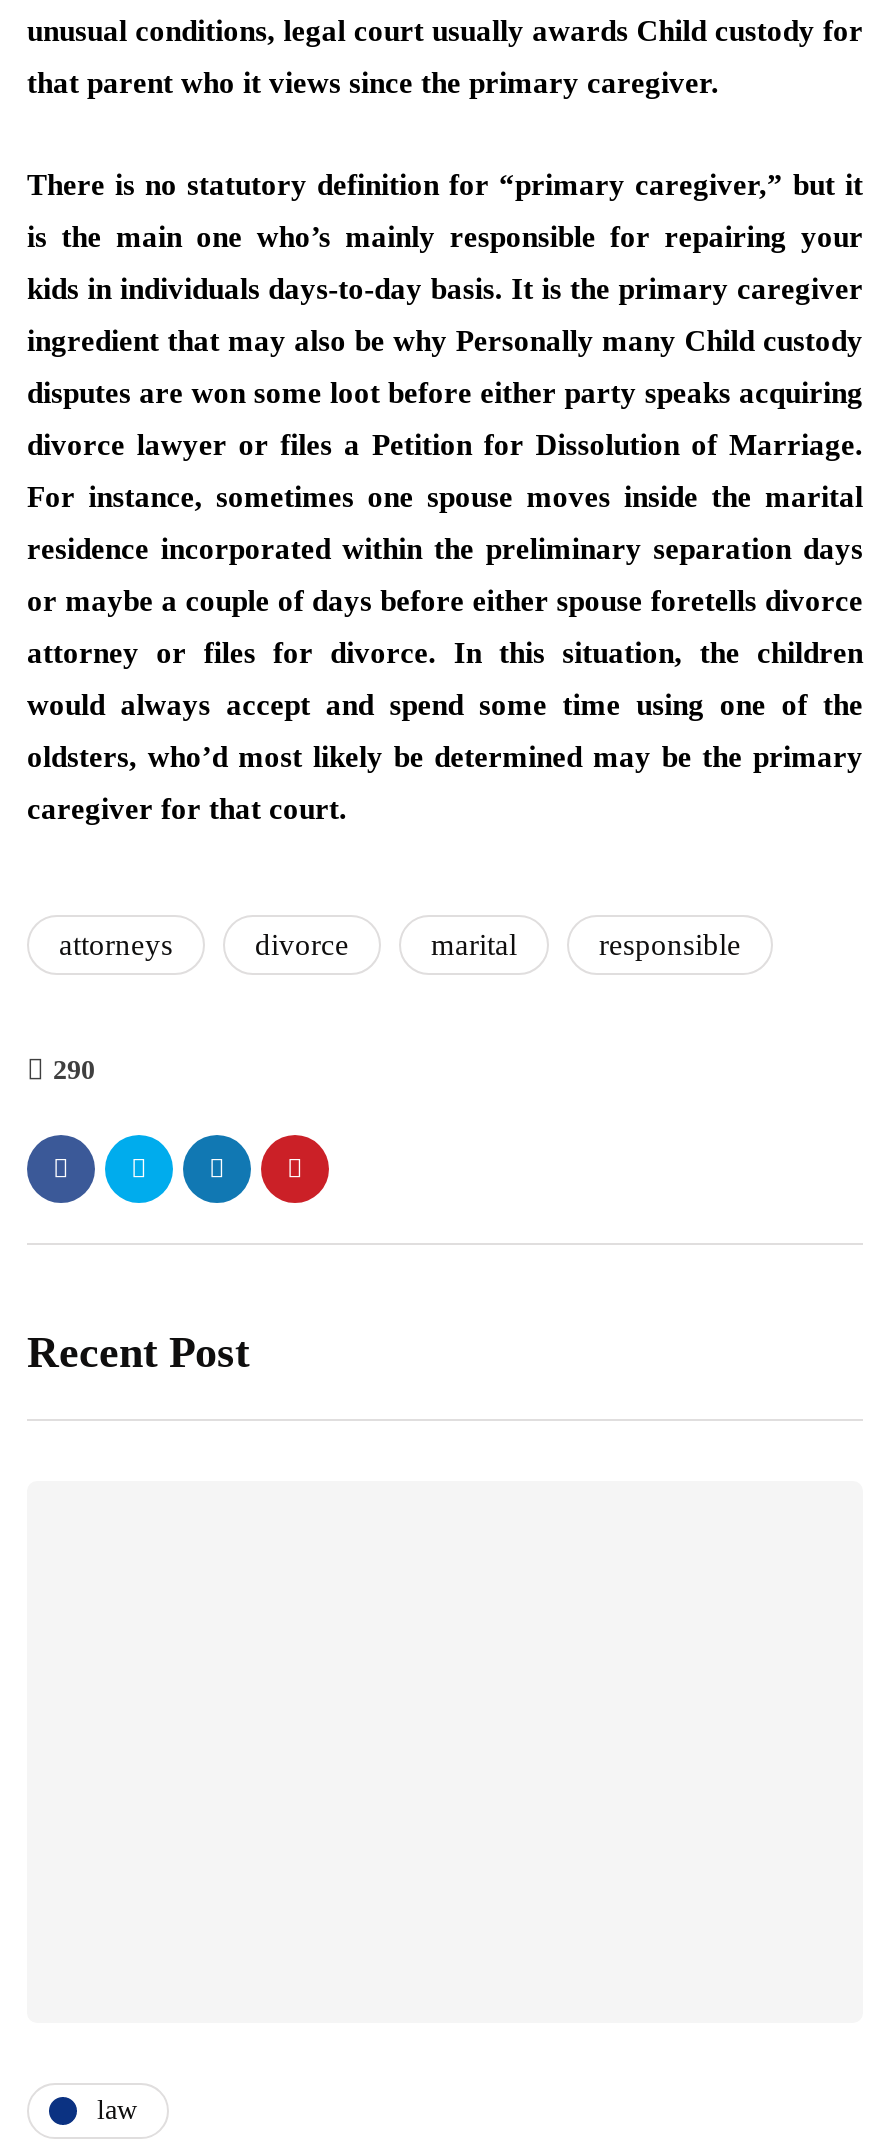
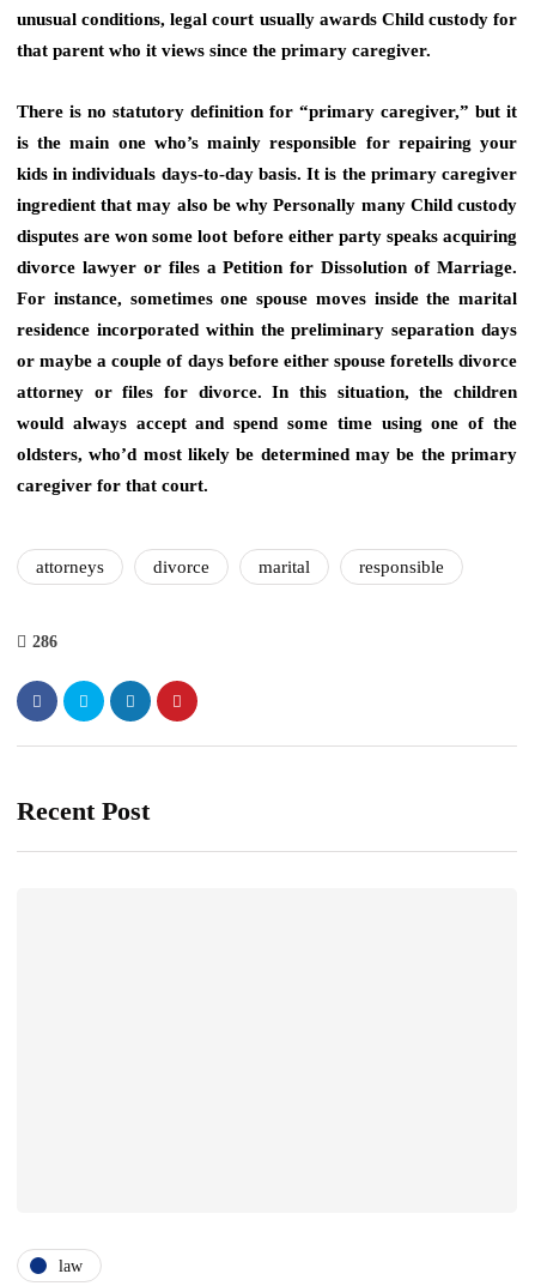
[53,1054,95,1084] 290 -> [32,633,57,651] 286

